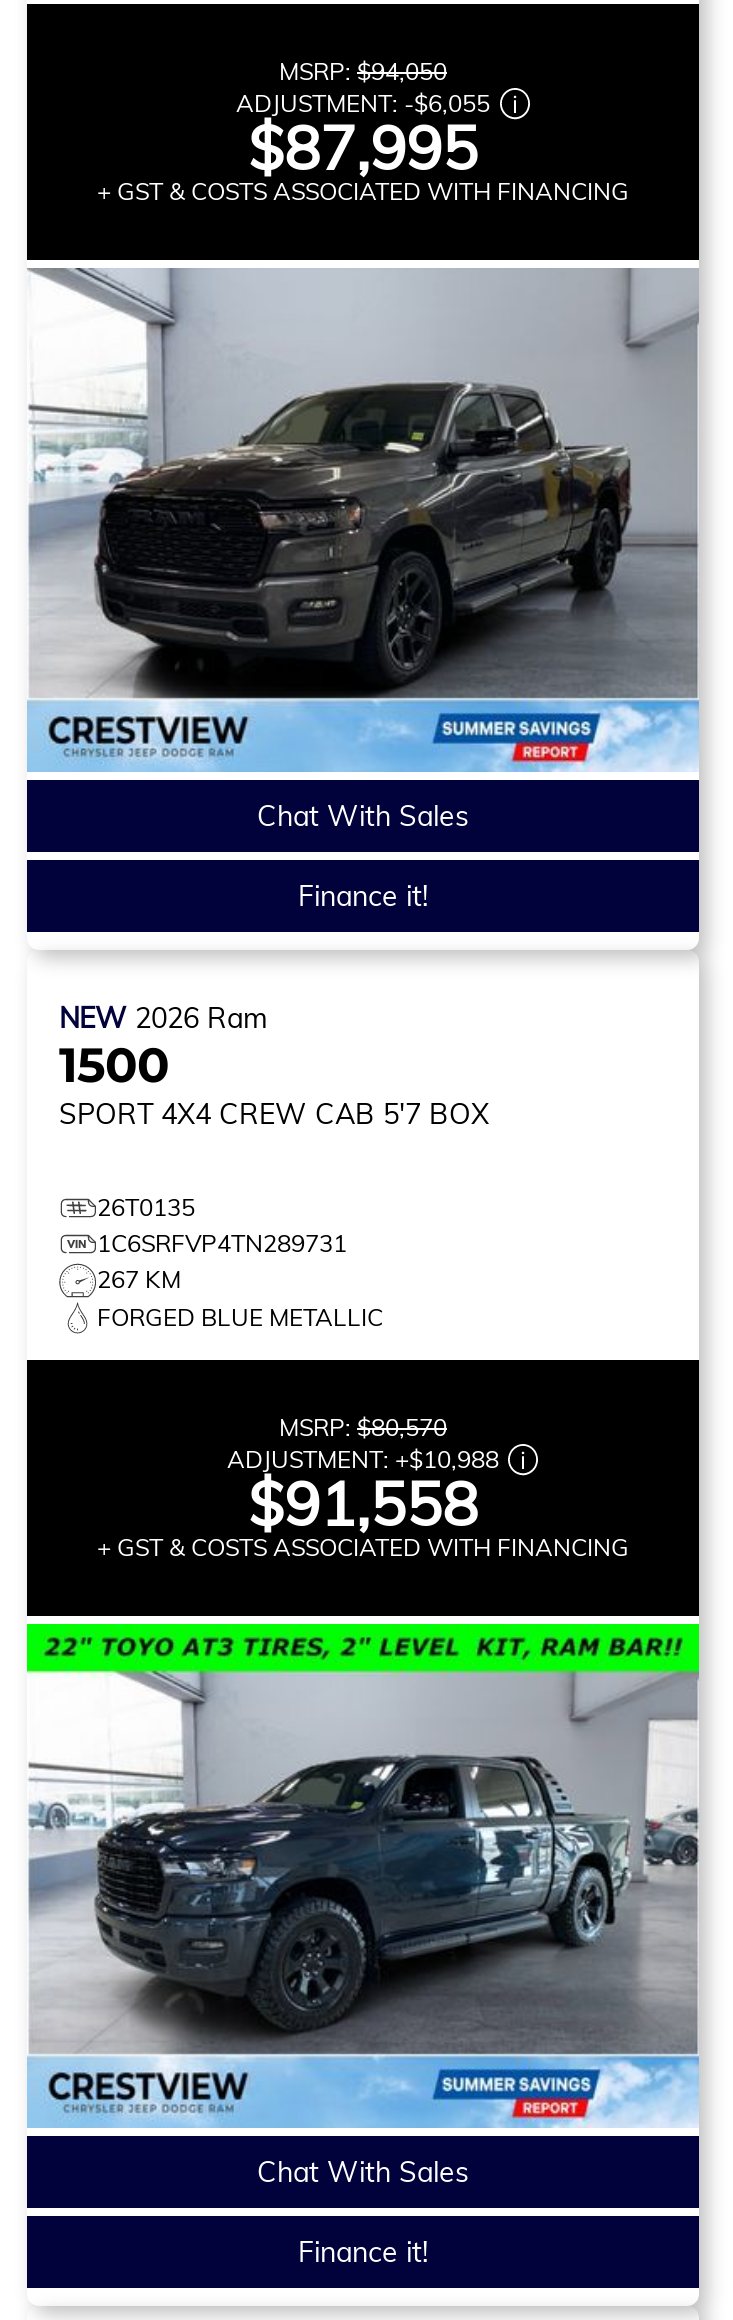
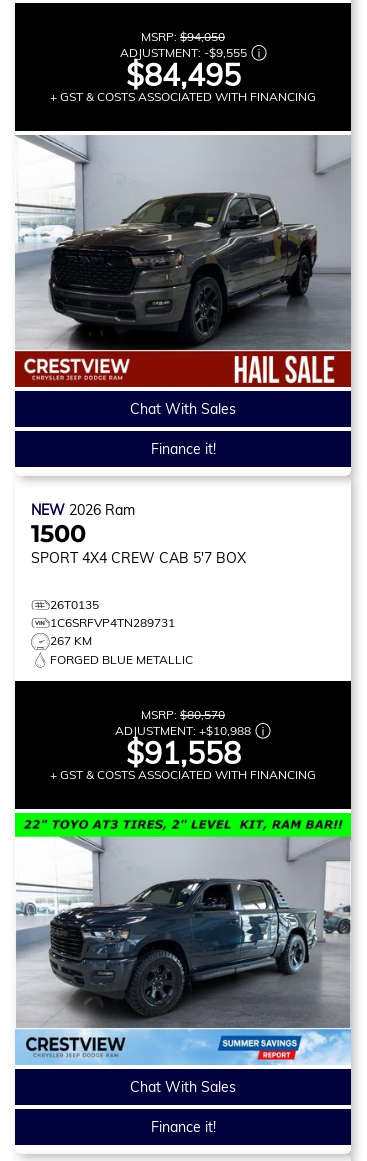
[236,87,490,117] ADJUSTMENT: -$6,055 -> [119,44,246,59] ADJUSTMENT: -$9,555
[248,109,478,185] $87,995 -> [125,55,240,93] $84,495
[27,698,699,774] [image] -> [14,350,352,388] [image]

